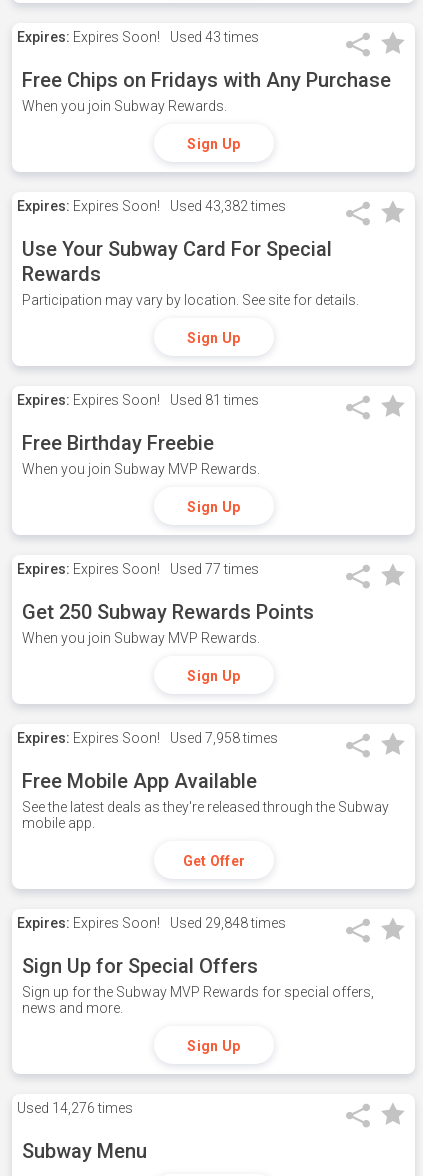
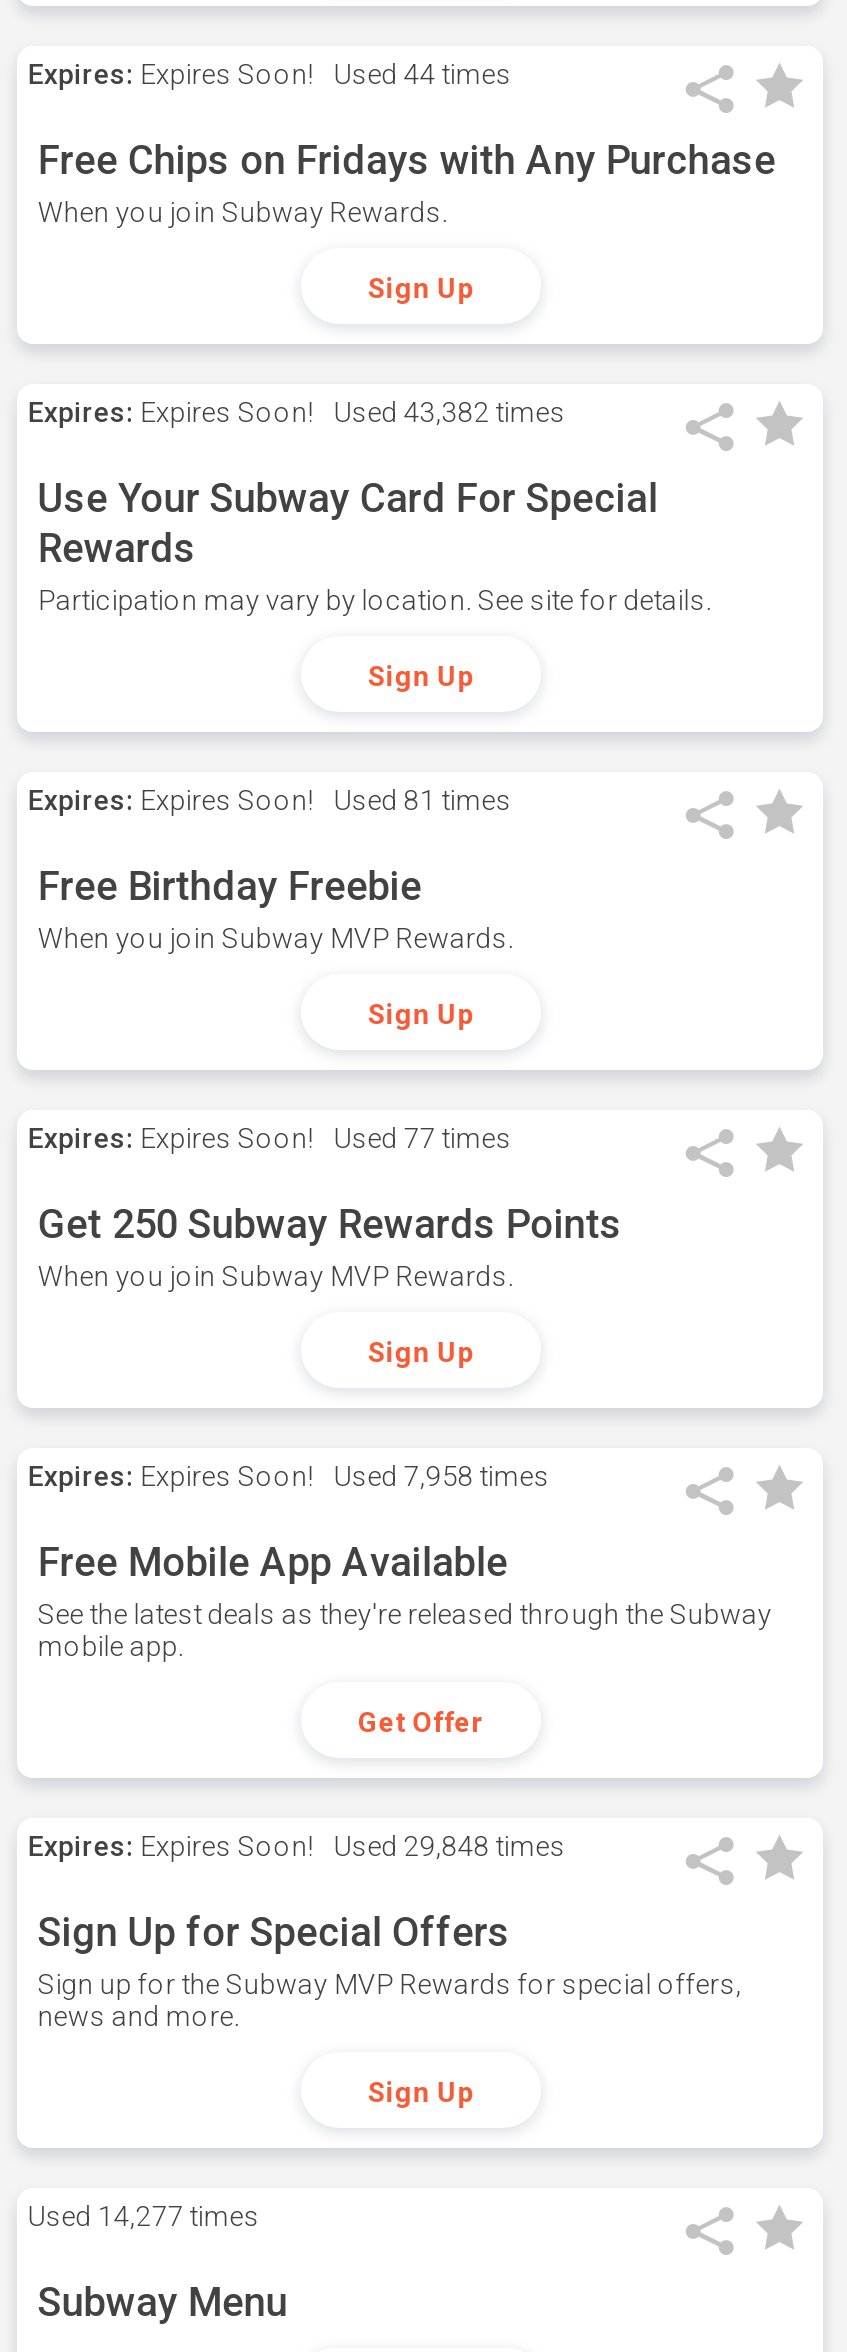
[17,29,259,45] Expires: Expires Soon! Used 43 times -> [28,58,512,90] Expires: Expires Soon! Used 44 times
[17,1100,133,1116] Used 14,276 times -> [28,2200,260,2232] Used 14,277 times

